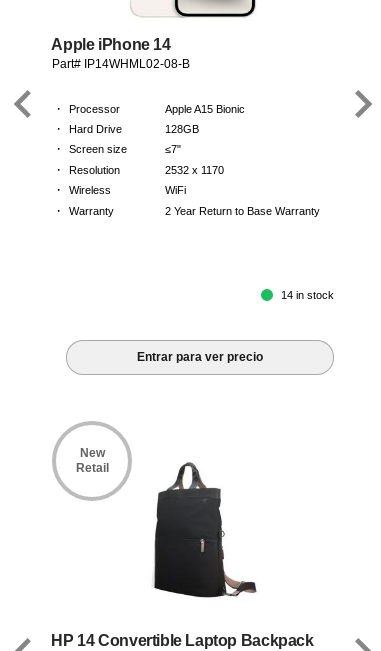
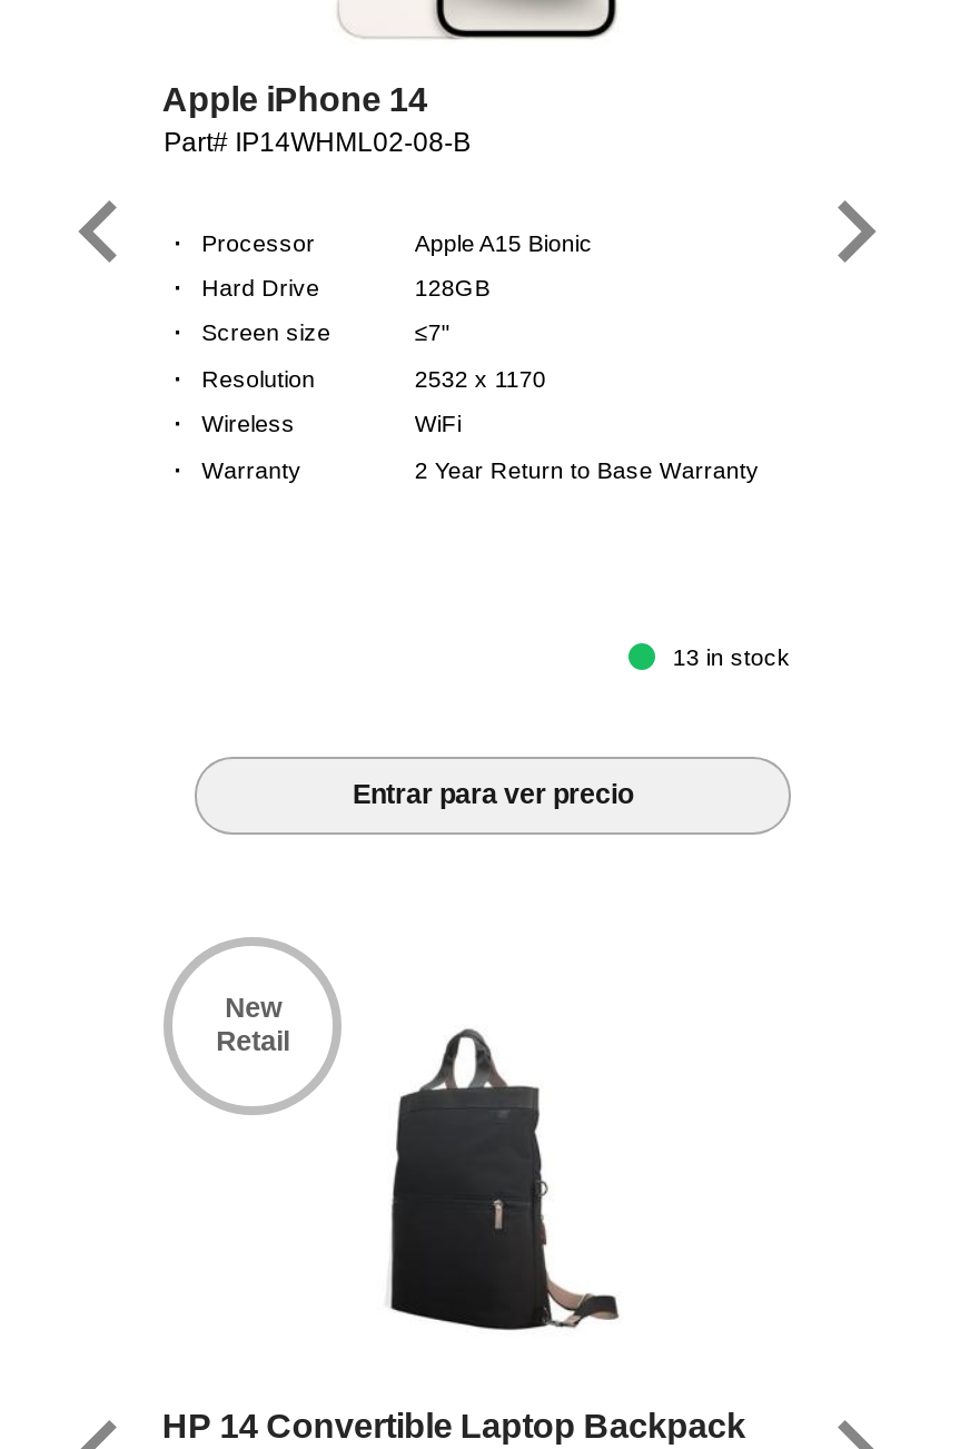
[281,289,334,301] 14 in stock -> [673,643,790,669] 13 in stock

